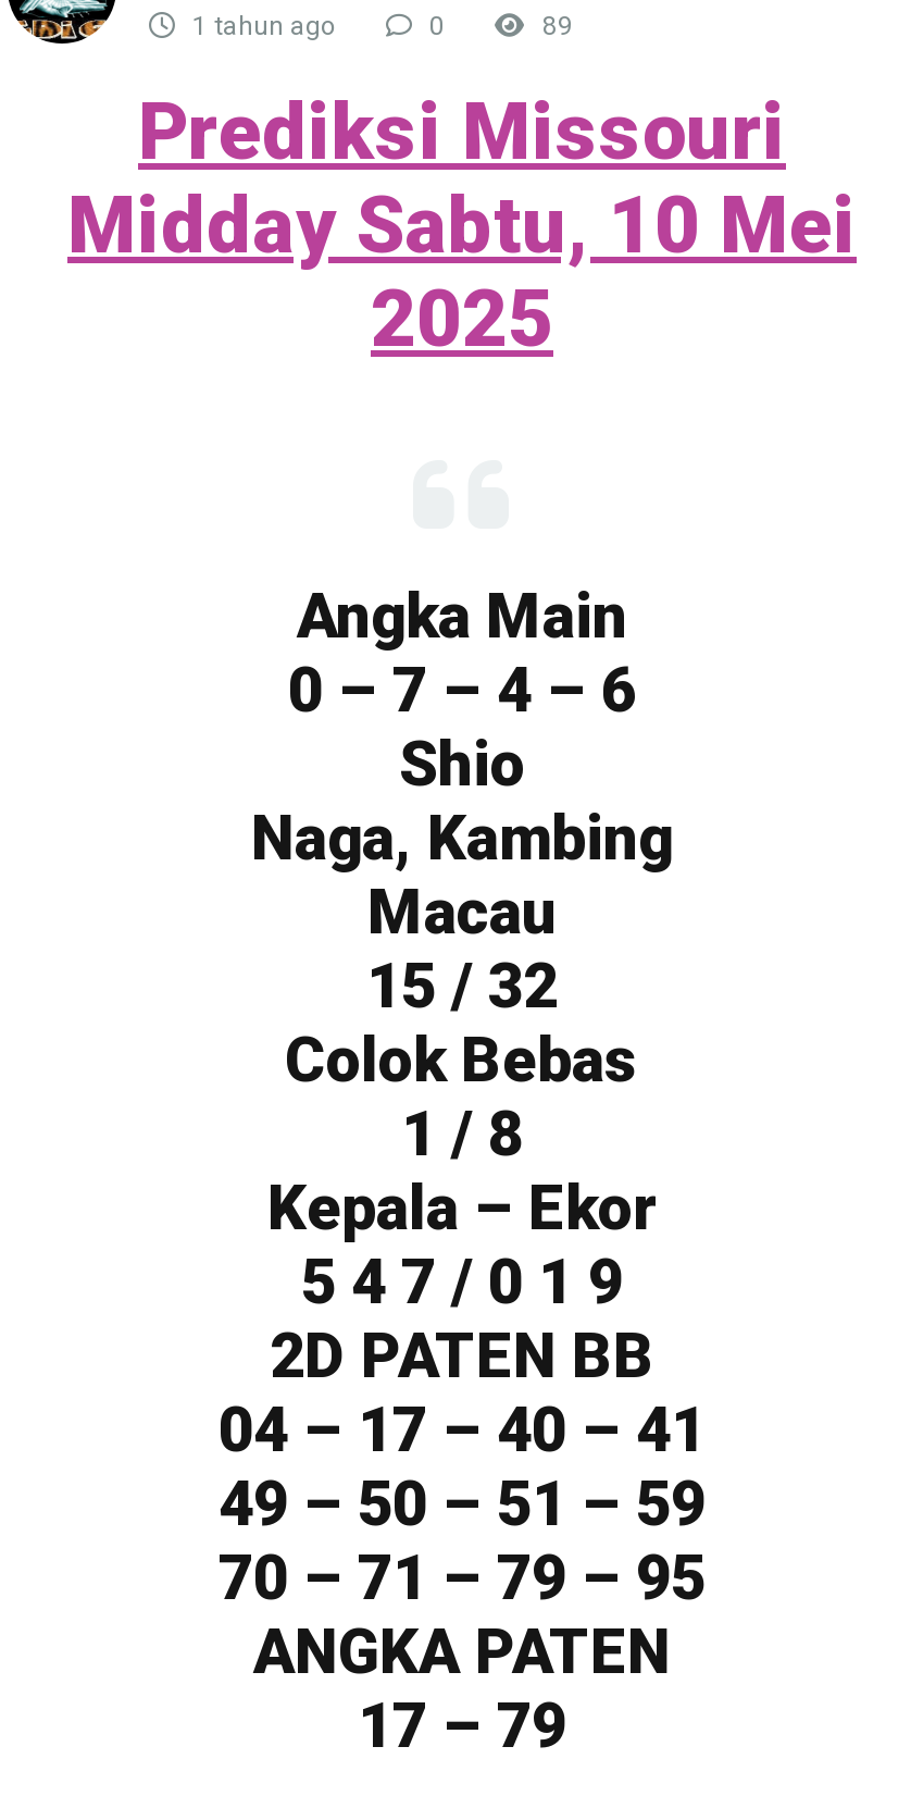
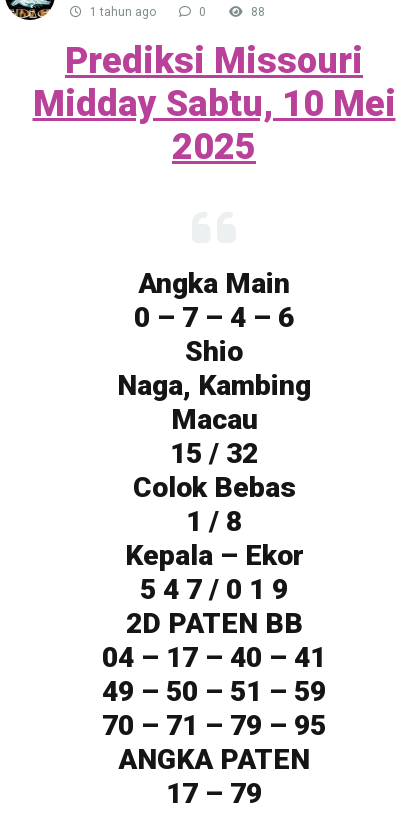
[536,11,573,42] 89 -> [248,5,265,19] 88

